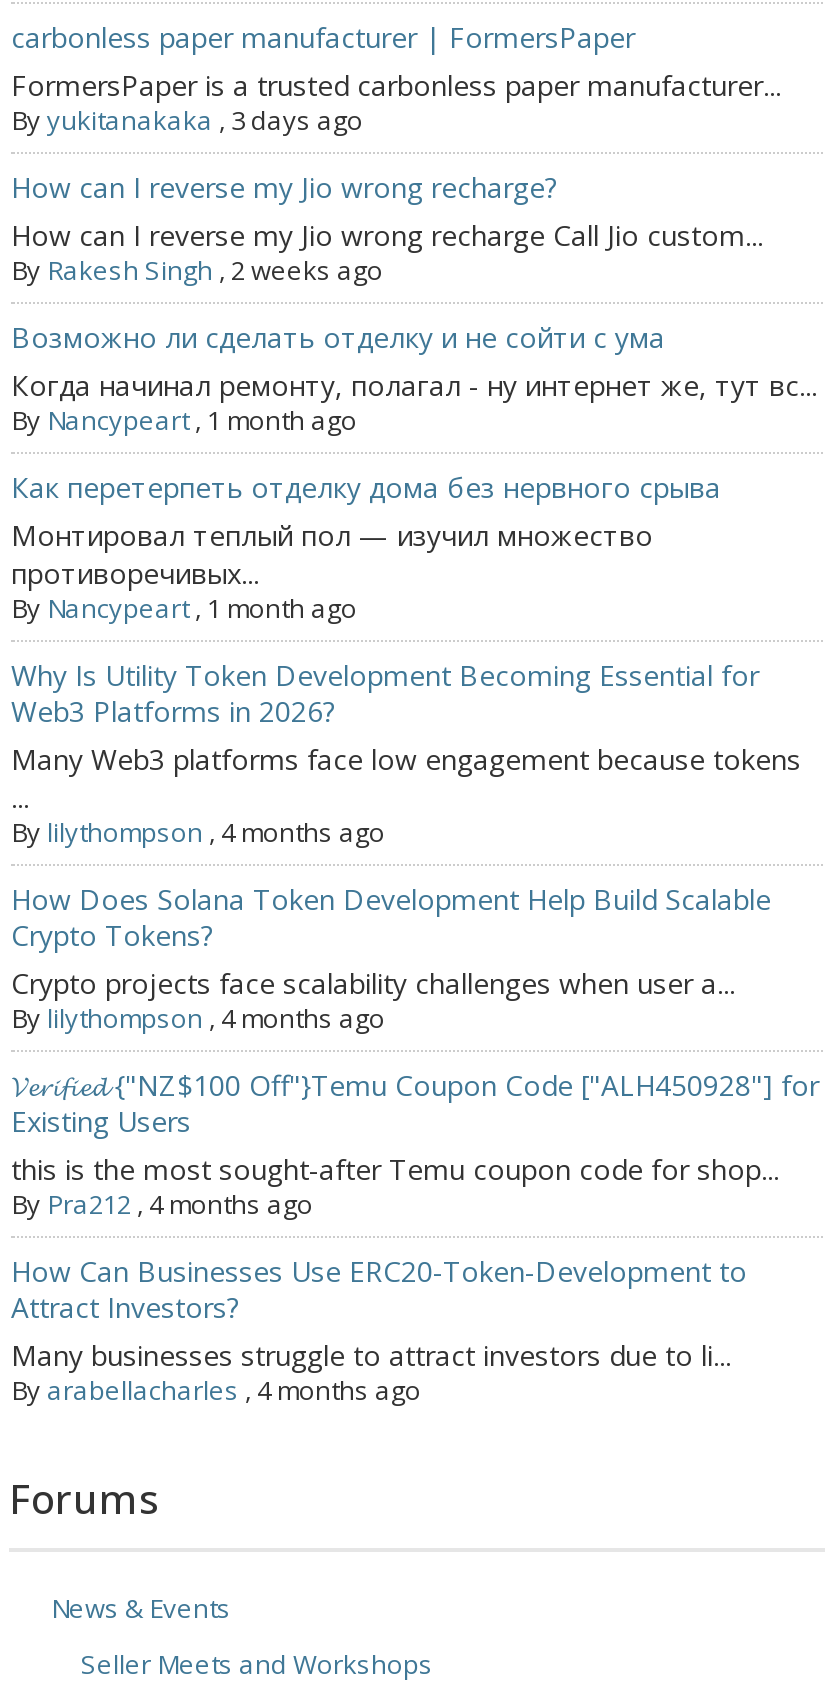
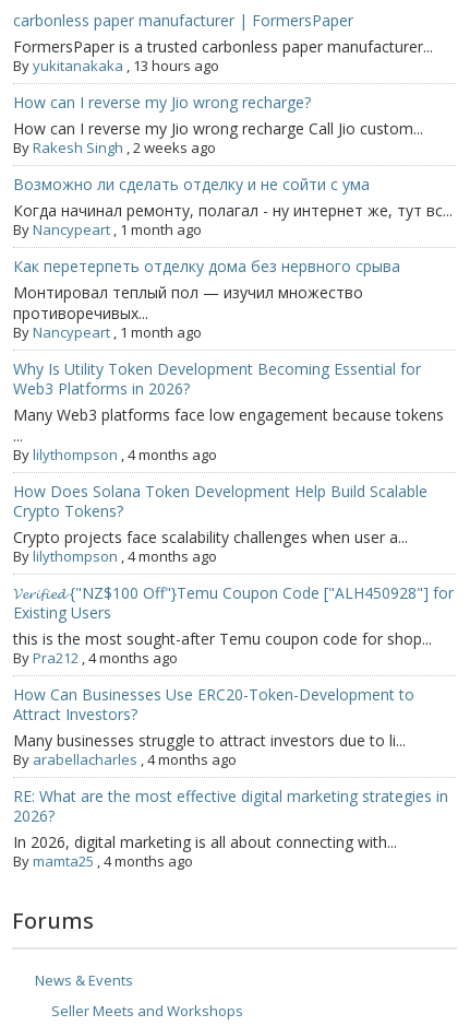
[11,101,363,137] By yukitanakaka, 3 days ago -> [13,56,219,75] By yukitanakaka, 13 hours ago
none -> [13,786,448,871] RE: What are the most effective digital marketing strategies in | 2026? | In 2026, digital marketing is all about connecting with... | By mamta25, 4 months ago

